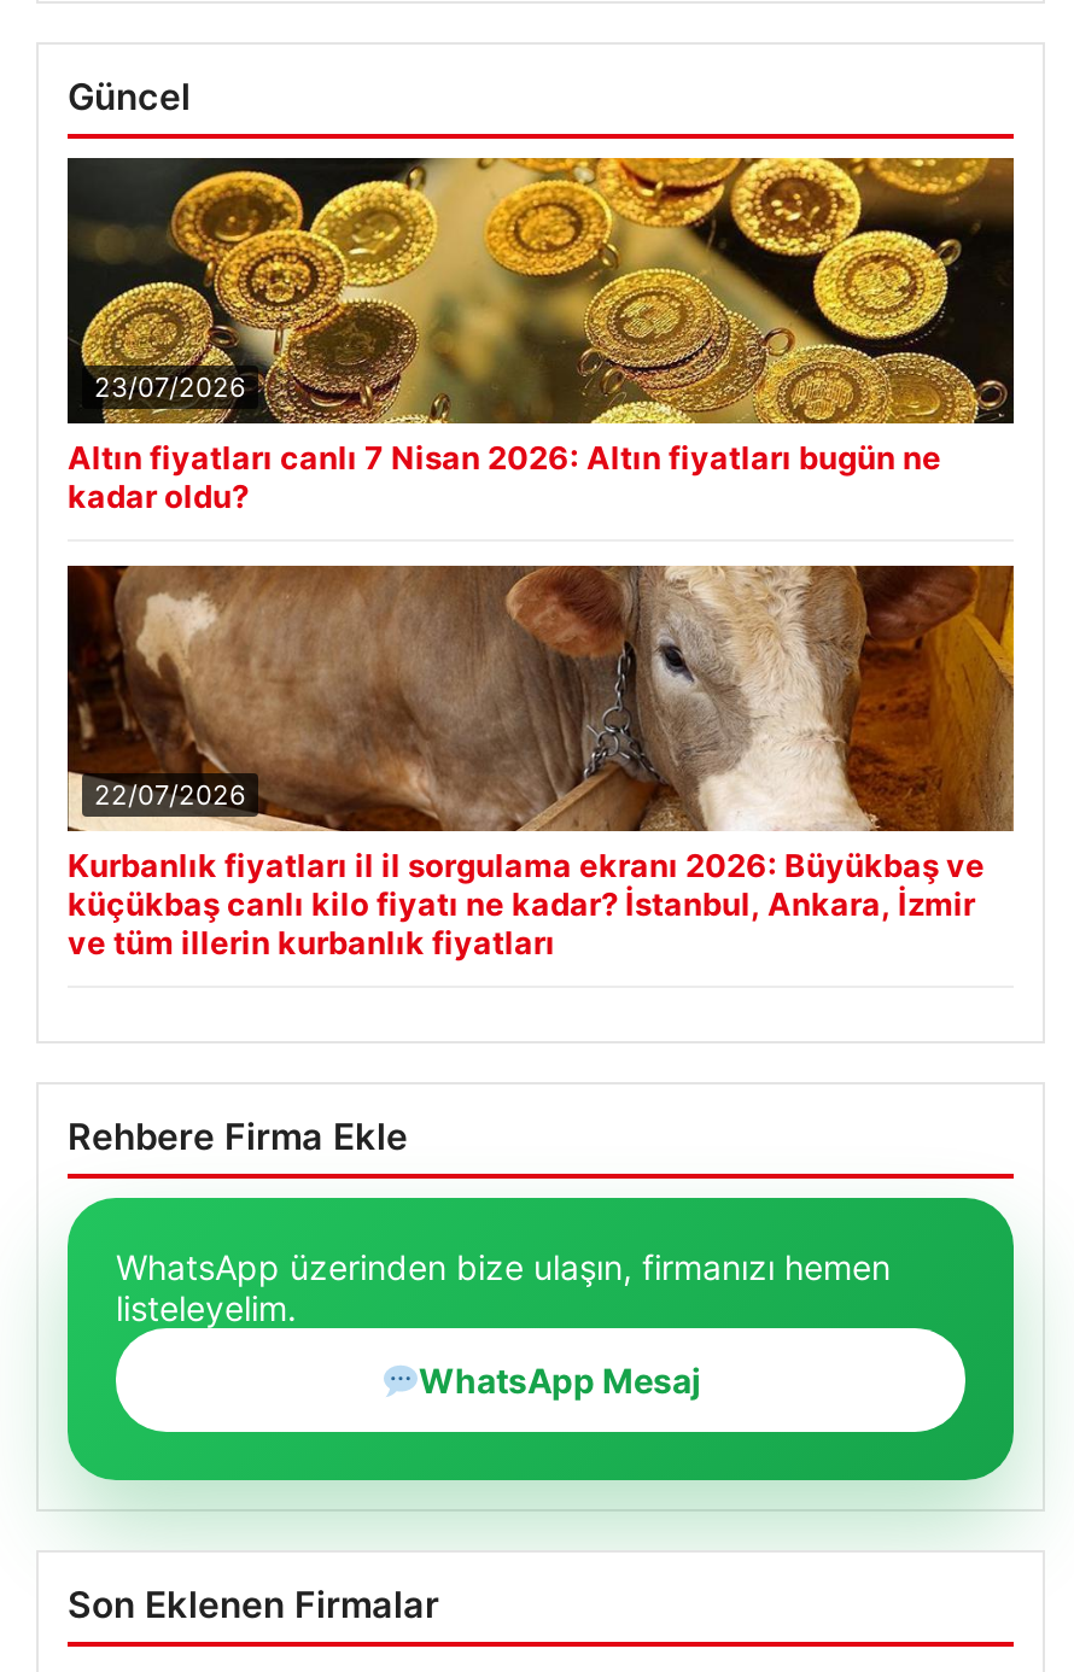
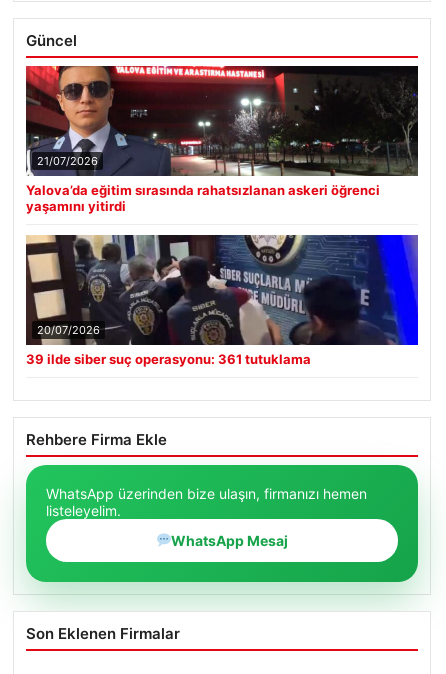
[65,133,1016,420] [image] | 23/07/2026 -> [25,55,418,174] [image] | 21/07/2026
[68,439,941,516] Altın fiyatları canlı 7 Nisan 2026: Altın fiyatları bugün ne | kadar oldu? -> [26,182,380,214] Yalova’da eğitim sırasında rahatsızlanan askeri öğrenci | yaşamını yitirdi
[68,562,1016,828] [image] | 22/07/2026 -> [26,234,419,337] [image] | 20/07/2026
[68,846,985,962] Kurbanlık fiyatları il il sorgulama ekranı 2026: Büyükbaş ve | küçükbaş canlı kilo fiyatı ne kadar? İstanbul, Ankara, İzmir | ve tüm illerin kurbanlık fiyatları -> [26,351,311,367] 39 ilde siber suç operasyonu: 361 tutuklama

